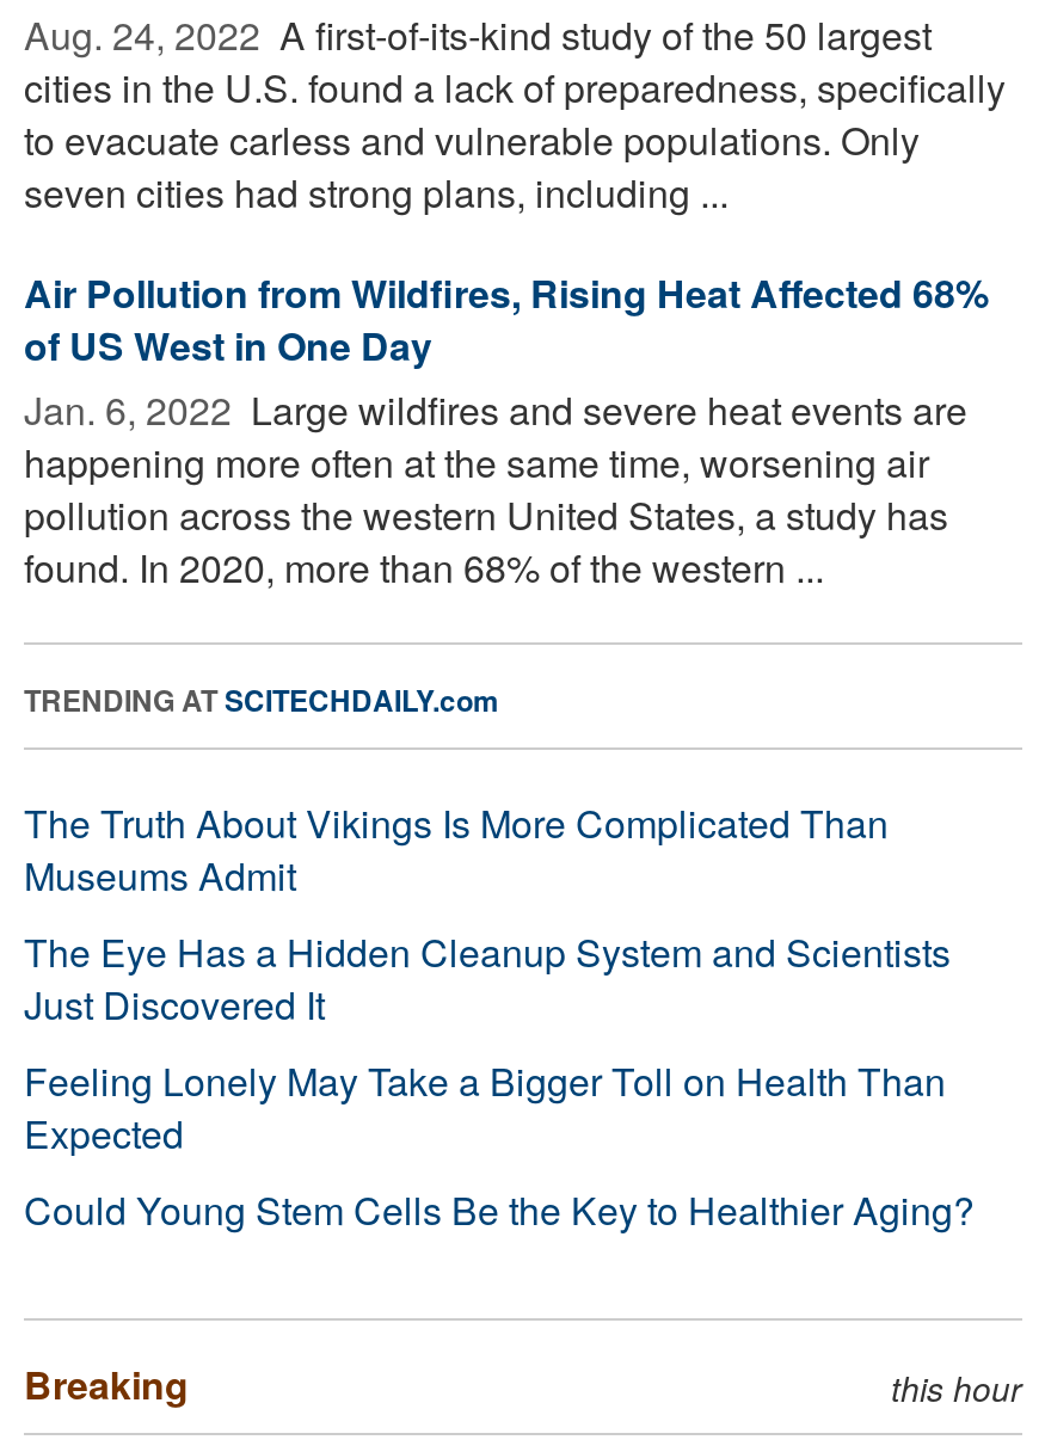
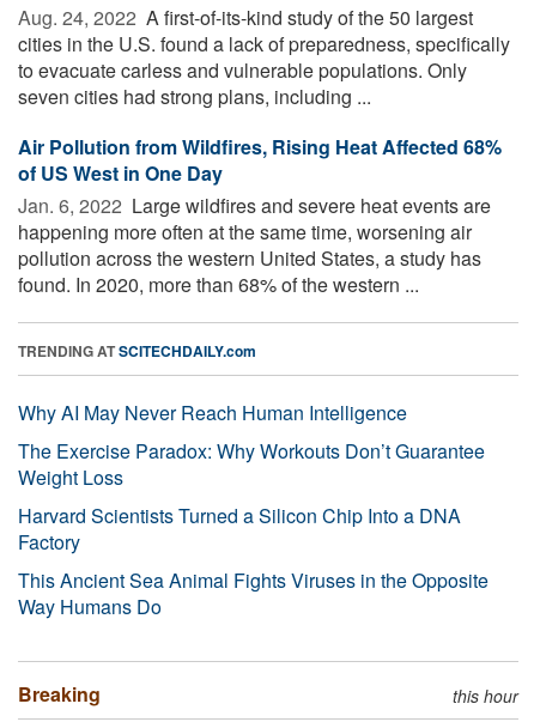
[24,795,975,1237] The Truth About Vikings Is More Complicated Than | Museums Admit | The Eye Has a Hidden Cleanup System and Scientists | Just Discovered It | Feeling Lonely May Take a Bigger Toll on Health Than | Expected | Could Young Stem Cells Be the Key to Healthier Aging? -> [18,398,489,620] Why AI May Never Reach Human Intelligence | The Exercise Paradox: Why Workouts Don’t Guarantee | Weight Loss | Harvard Scientists Turned a Silicon Chip Into a DNA | Factory | This Ancient Sea Animal Fights Viruses in the Opposite | Way Humans Do

